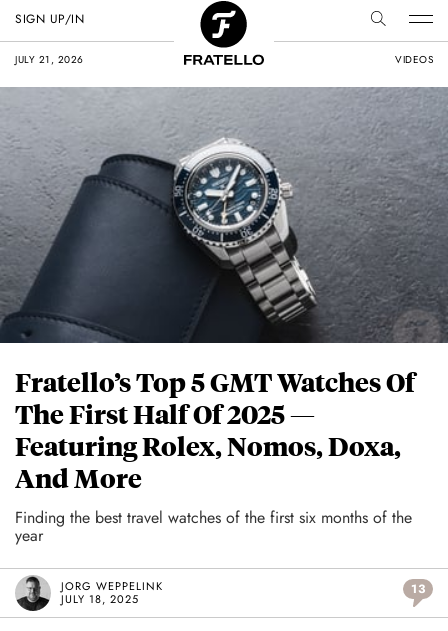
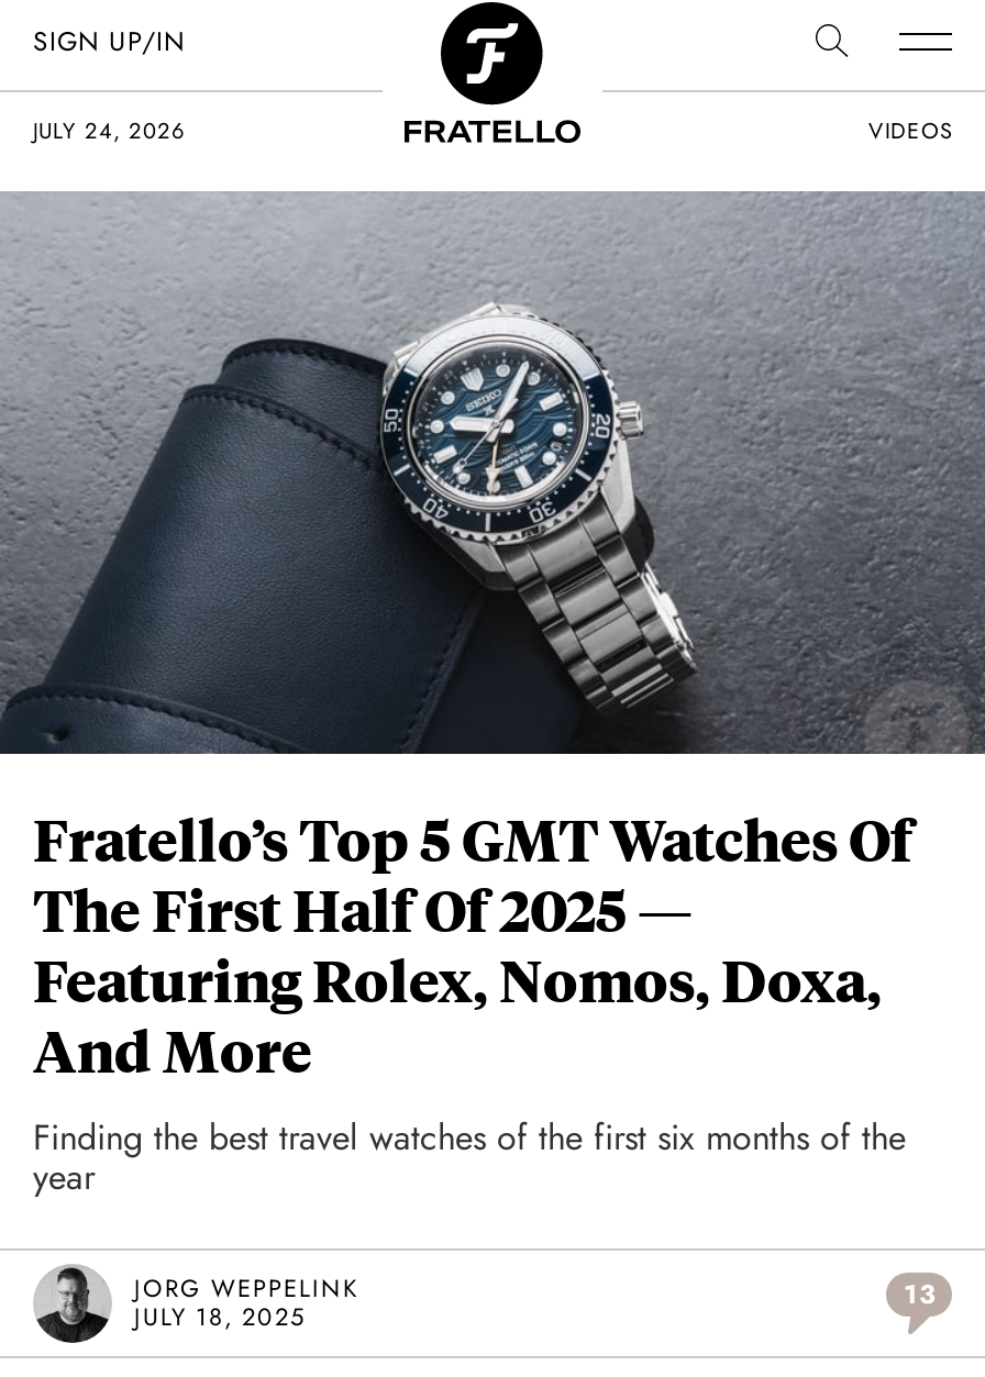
[15,52,83,67] JULY 21, 2026 -> [33,114,186,147] JULY 24, 2026

